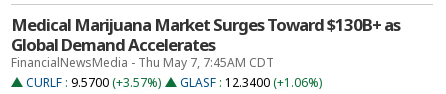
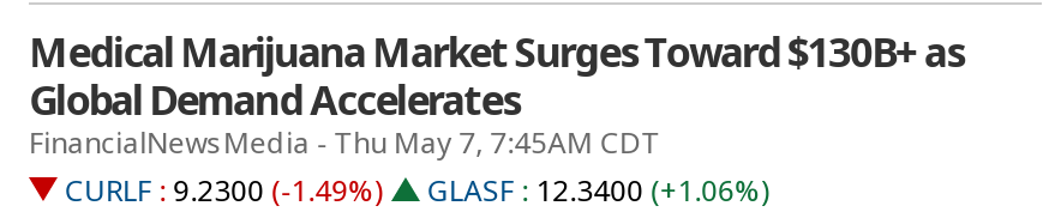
[26,74,322,91] CURLF : 9.5700 (+3.57%) GLASF : 12.3400 (+1.06%) -> [65,171,768,212] CURLF : 9.2300 (-1.49%) GLASF : 12.3400 (+1.06%)

